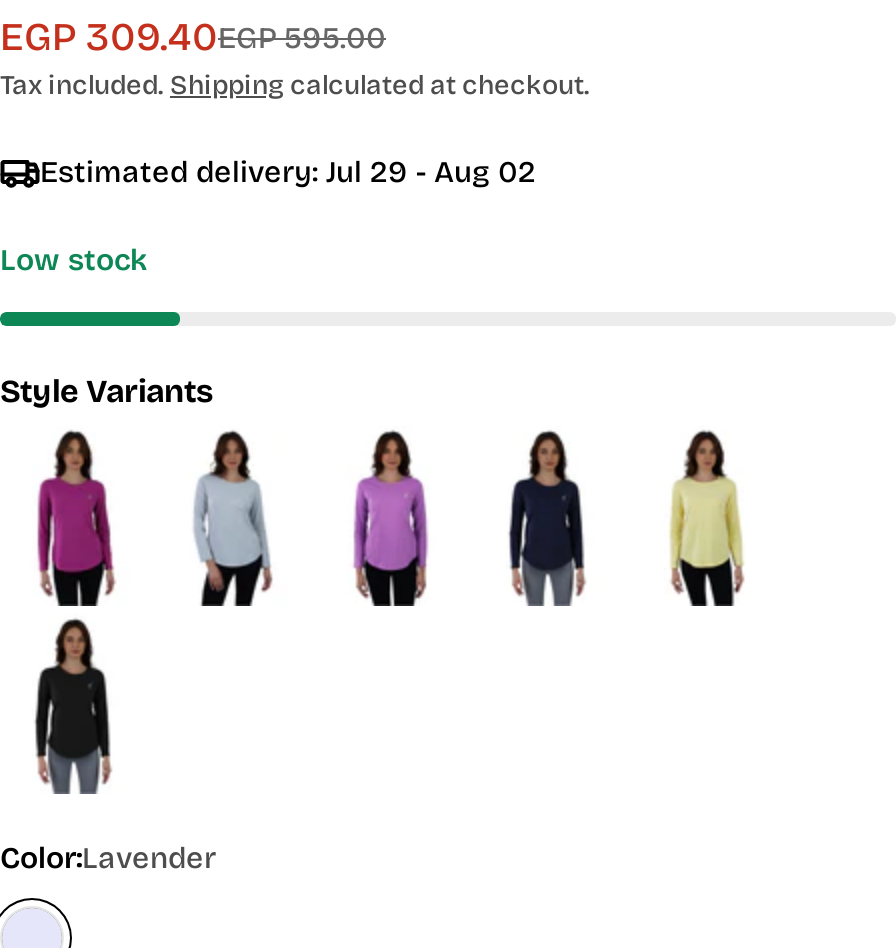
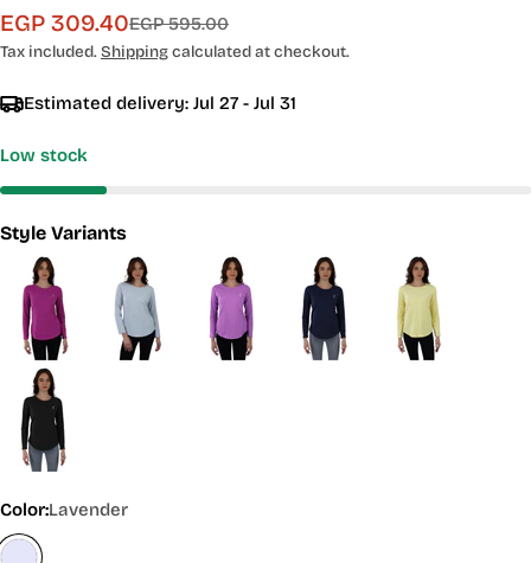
[40,155,536,191] Estimated delivery: Jul 29 - Aug 02 -> [24,93,296,114] Estimated delivery: Jul 27 - Jul 31

